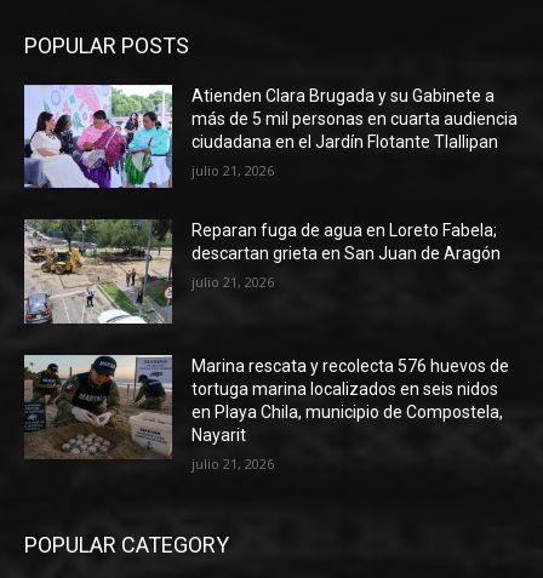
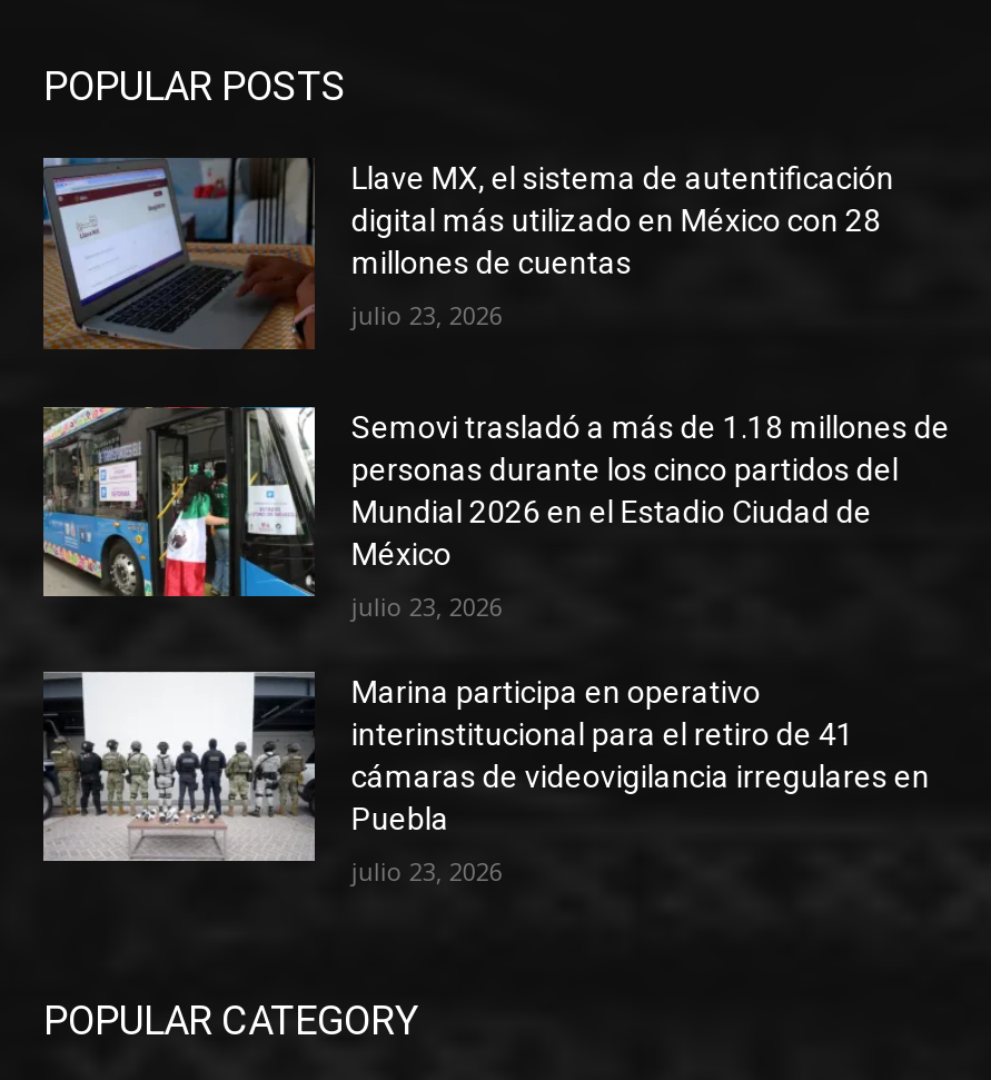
[23,84,518,189] [image] | Atienden Clara Brugada y su Gabinete a | más de 5 mil personas en cuarta audiencia | ciudadana en el Jardín Flotante Tlallipan -> [43,157,894,350] [image] | Llave MX, el sistema de autentificación | digital más utilizado en México con 28 | millones de cuentas
[192,161,274,179] julio 21, 2026 -> [351,299,503,332] julio 23, 2026
[23,219,501,325] [image] | Reparan fuga de agua en Loreto Fabela; | descartan grieta en San Juan de Aragón -> [41,404,950,600] [image] | Semovi trasladó a más de 1.18 millones de | personas durante los cinco partidos del | Mundial 2026 en el Estadio Ciudad de | México
[192,273,274,291] julio 21, 2026 -> [351,589,503,623] julio 23, 2026
[23,355,510,458] [image] | Marina rescata y recolecta 576 huevos de | tortuga marina localizados en seis nidos | en Playa Chila, municipio de Compostela, | Nayarit -> [43,671,930,862] [image] | Marina participa en operativo | interinstitucional para el retiro de 41 | cámaras de videovigilancia irregulares en | Puebla
[192,454,274,473] julio 21, 2026 -> [351,854,503,887] julio 23, 2026

